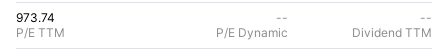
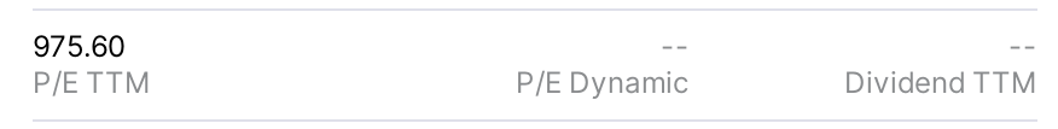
[16,10,55,25] 973.74 -> [33,28,127,64] 975.60

